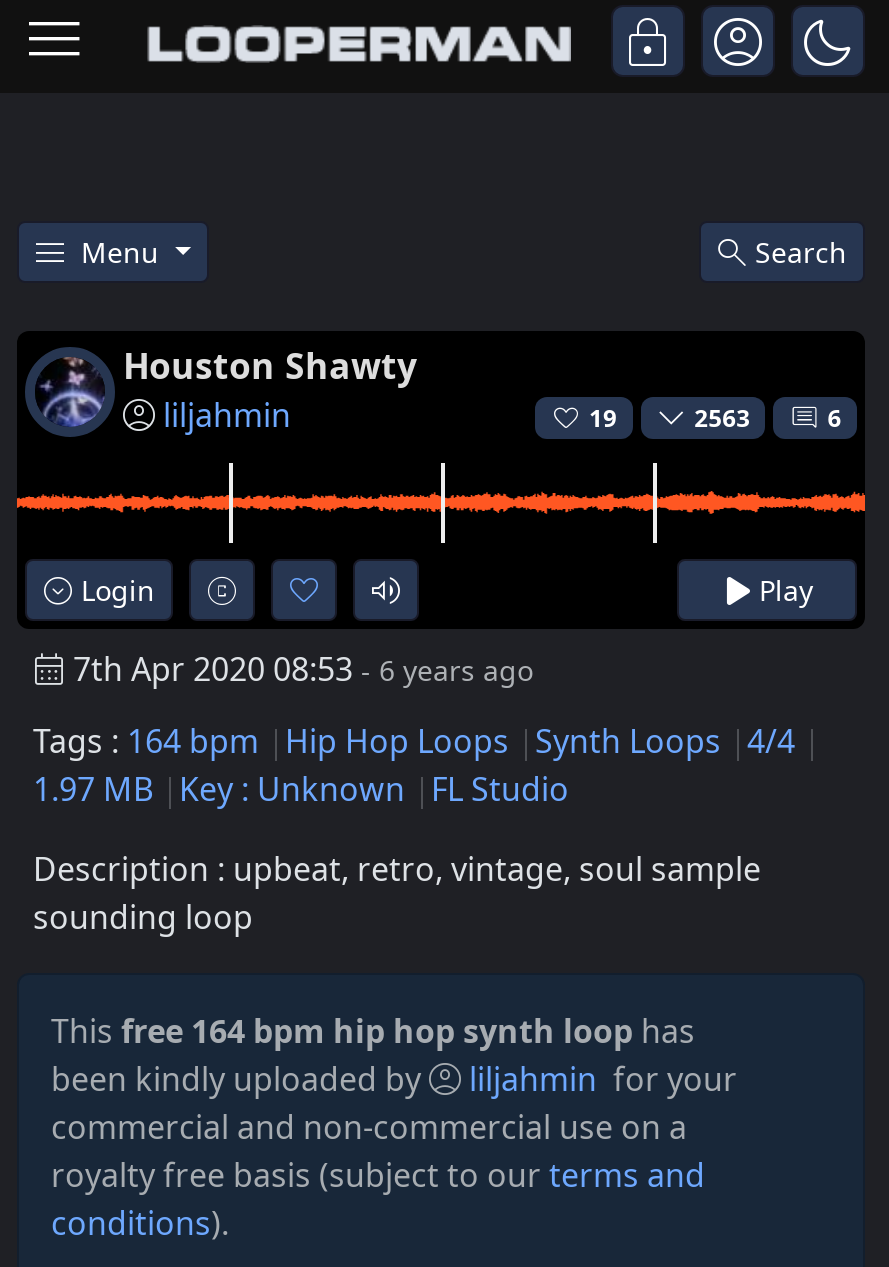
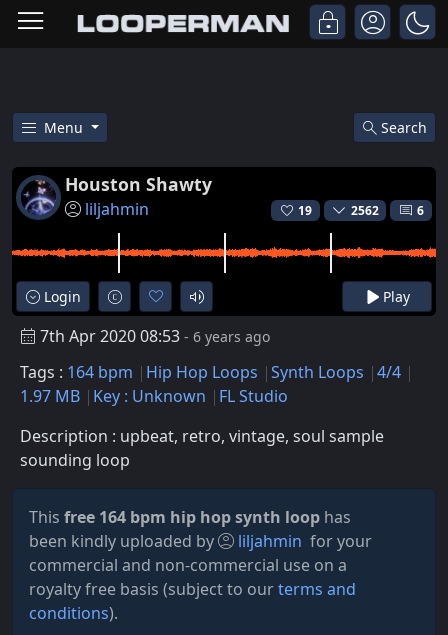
[694,401,750,435] 2563 -> [351,202,379,219] 2562

